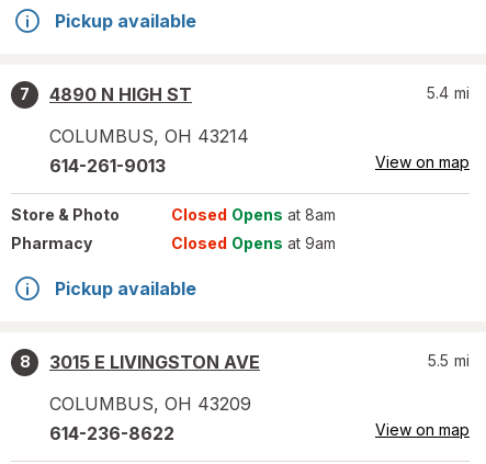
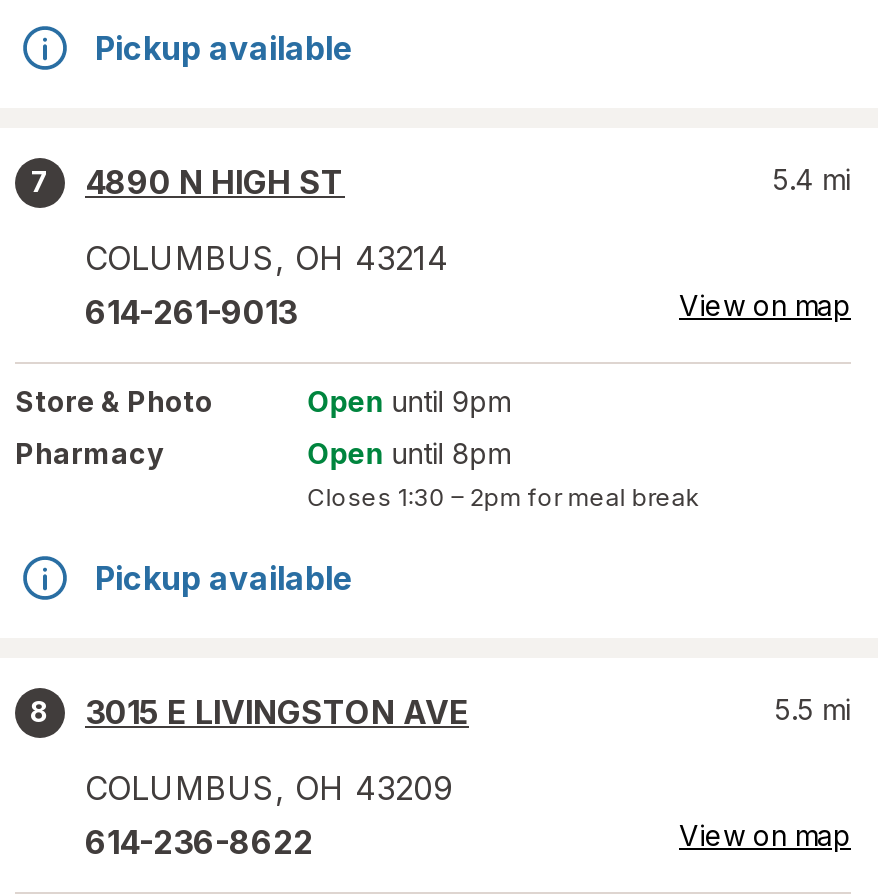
[171,205,336,224] Closed Opens at 8am -> [308,384,510,418] Open until 9pm
[171,234,336,252] Closed Opens at 9am -> [308,436,700,512] Open until 8pm | Closes 1:30 – 2pm for meal break

